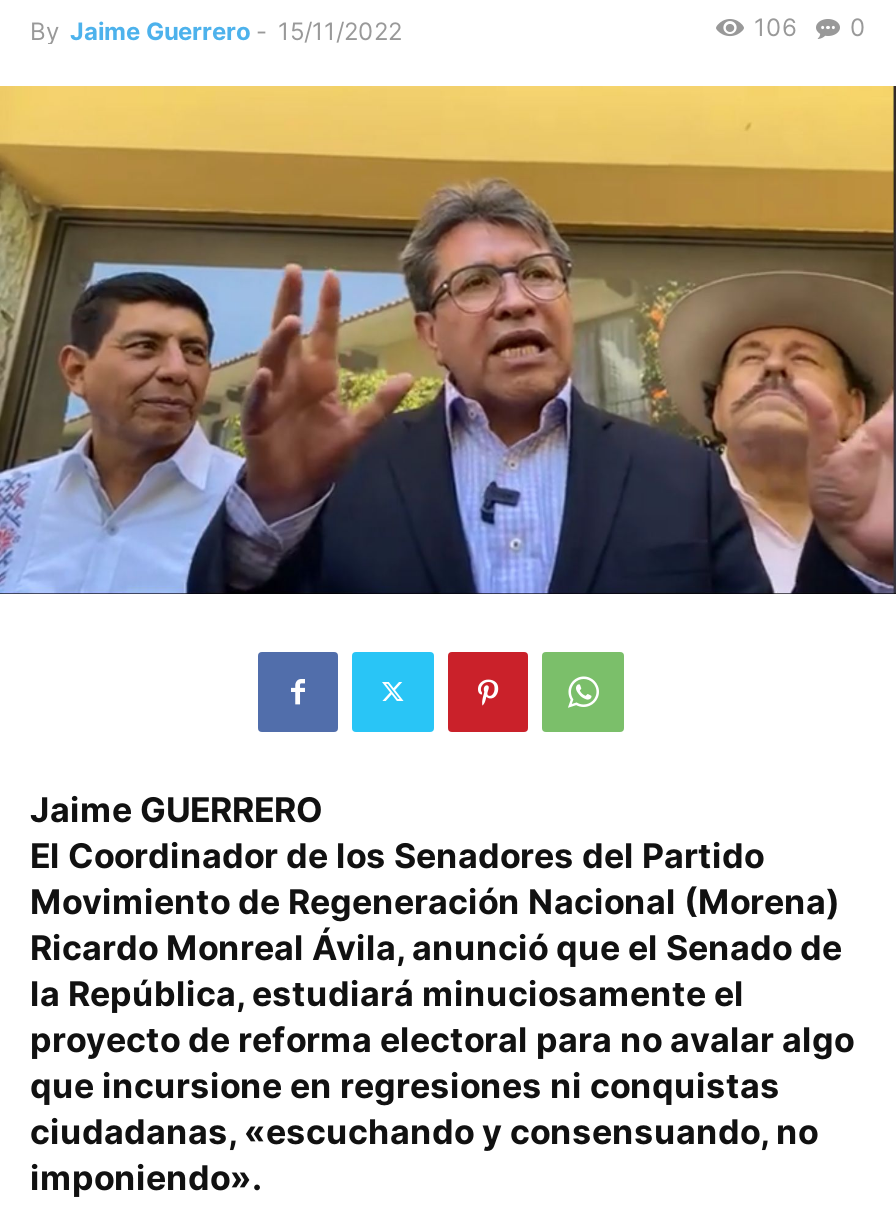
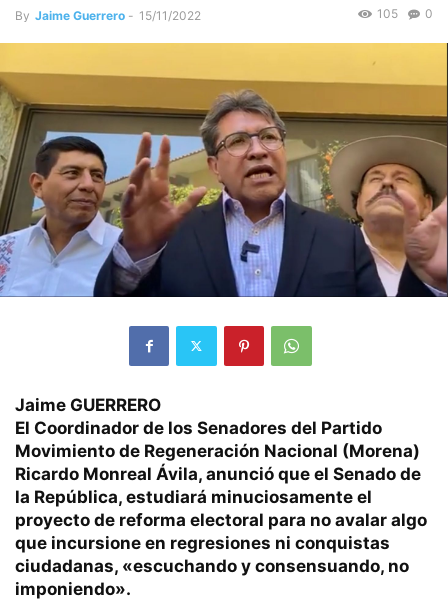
[754,12,866,42] 106 0 -> [377,6,433,21] 105 0

